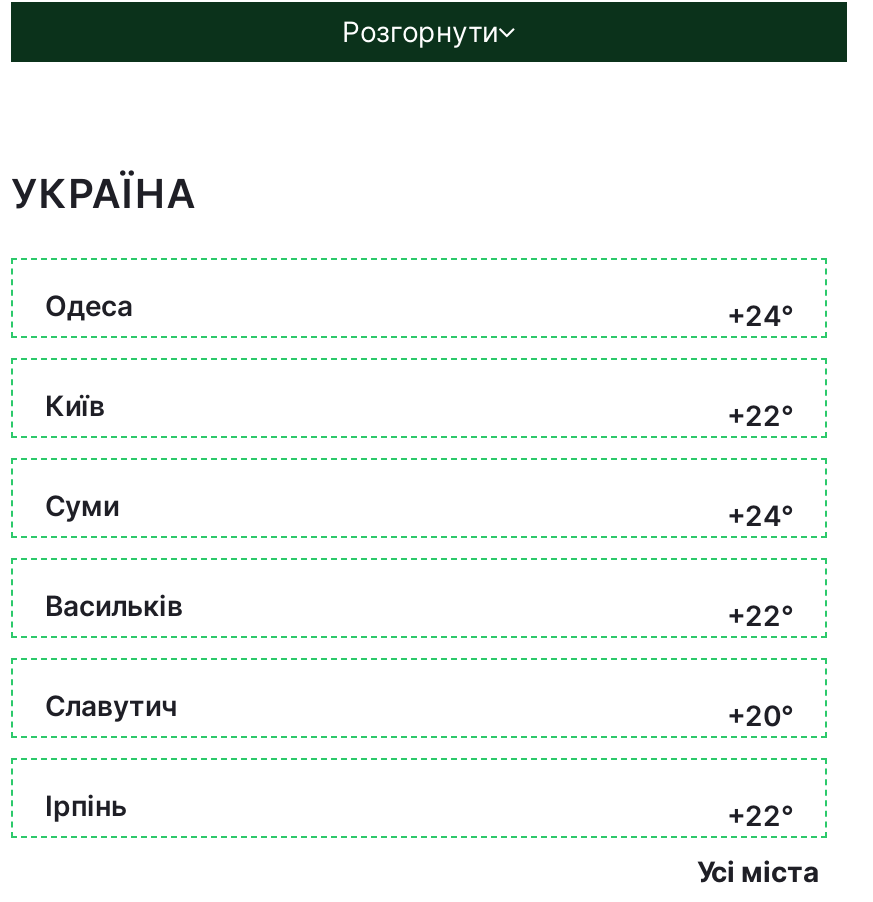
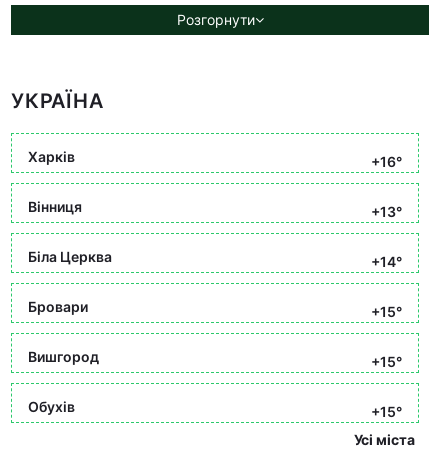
[45,287,793,332] Одеса | +24° -> [28,147,402,170] Харків | +16°
[45,387,793,432] Київ | +22° -> [28,197,402,220] Вінниця | +13°
[45,487,793,532] Суми | +24° -> [28,247,402,270] Біла Церква | +14°
[45,587,793,632] Васильків | +22° -> [28,297,402,320] Бровари | +15°
[45,687,793,732] Славутич | +20° -> [28,347,402,370] Вишгород | +15°
[45,787,793,832] Ірпінь | +22° -> [28,397,402,420] Обухів | +15°

